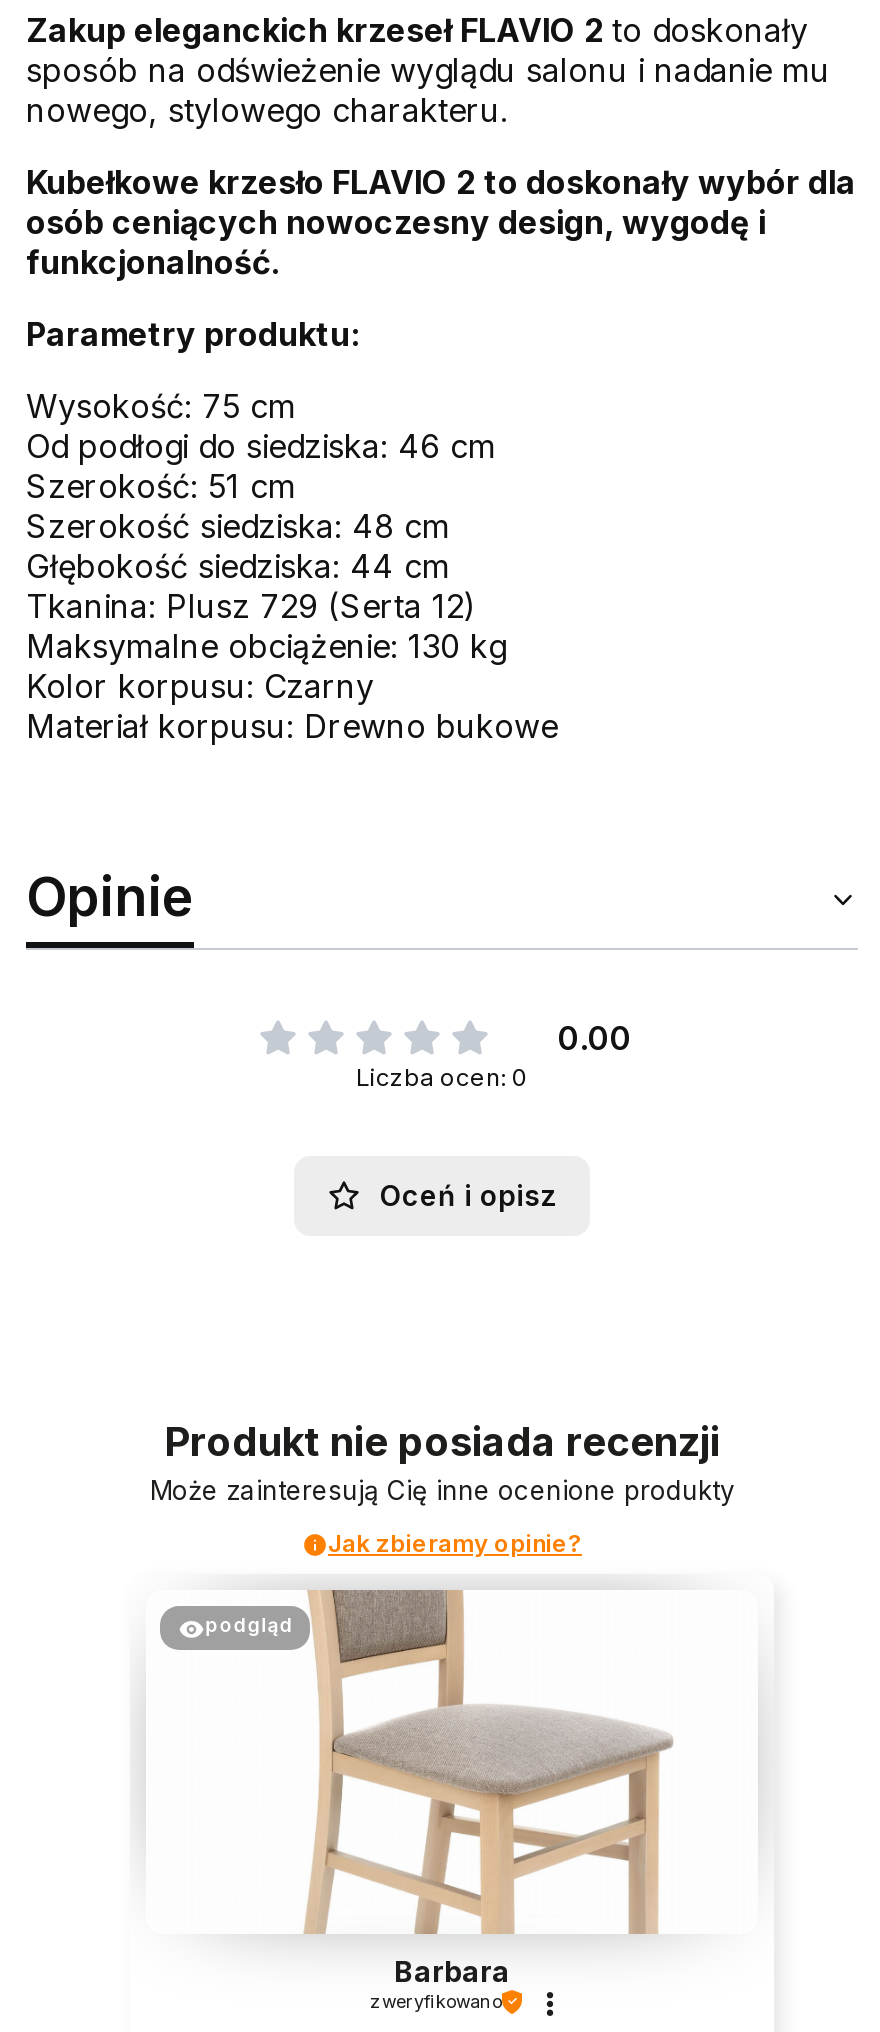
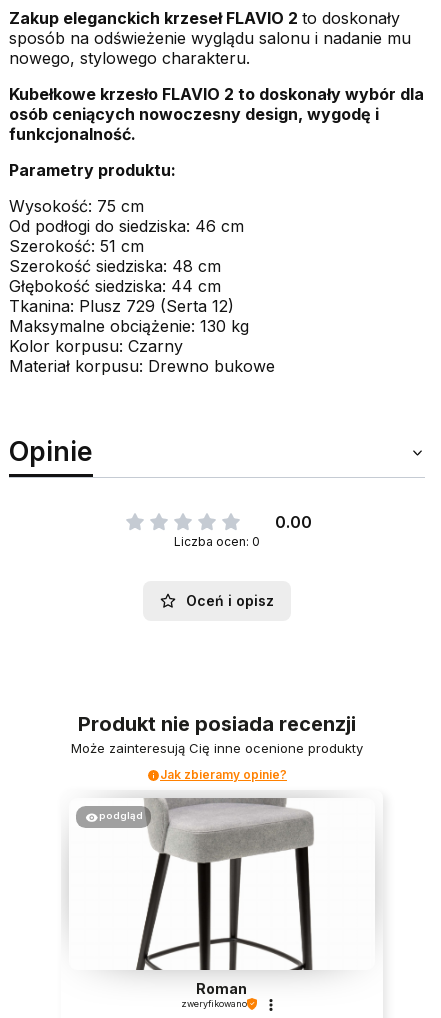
[280,1590,674,1989] [image] | Barbara -> [135,797,332,997] [image] | Roman

